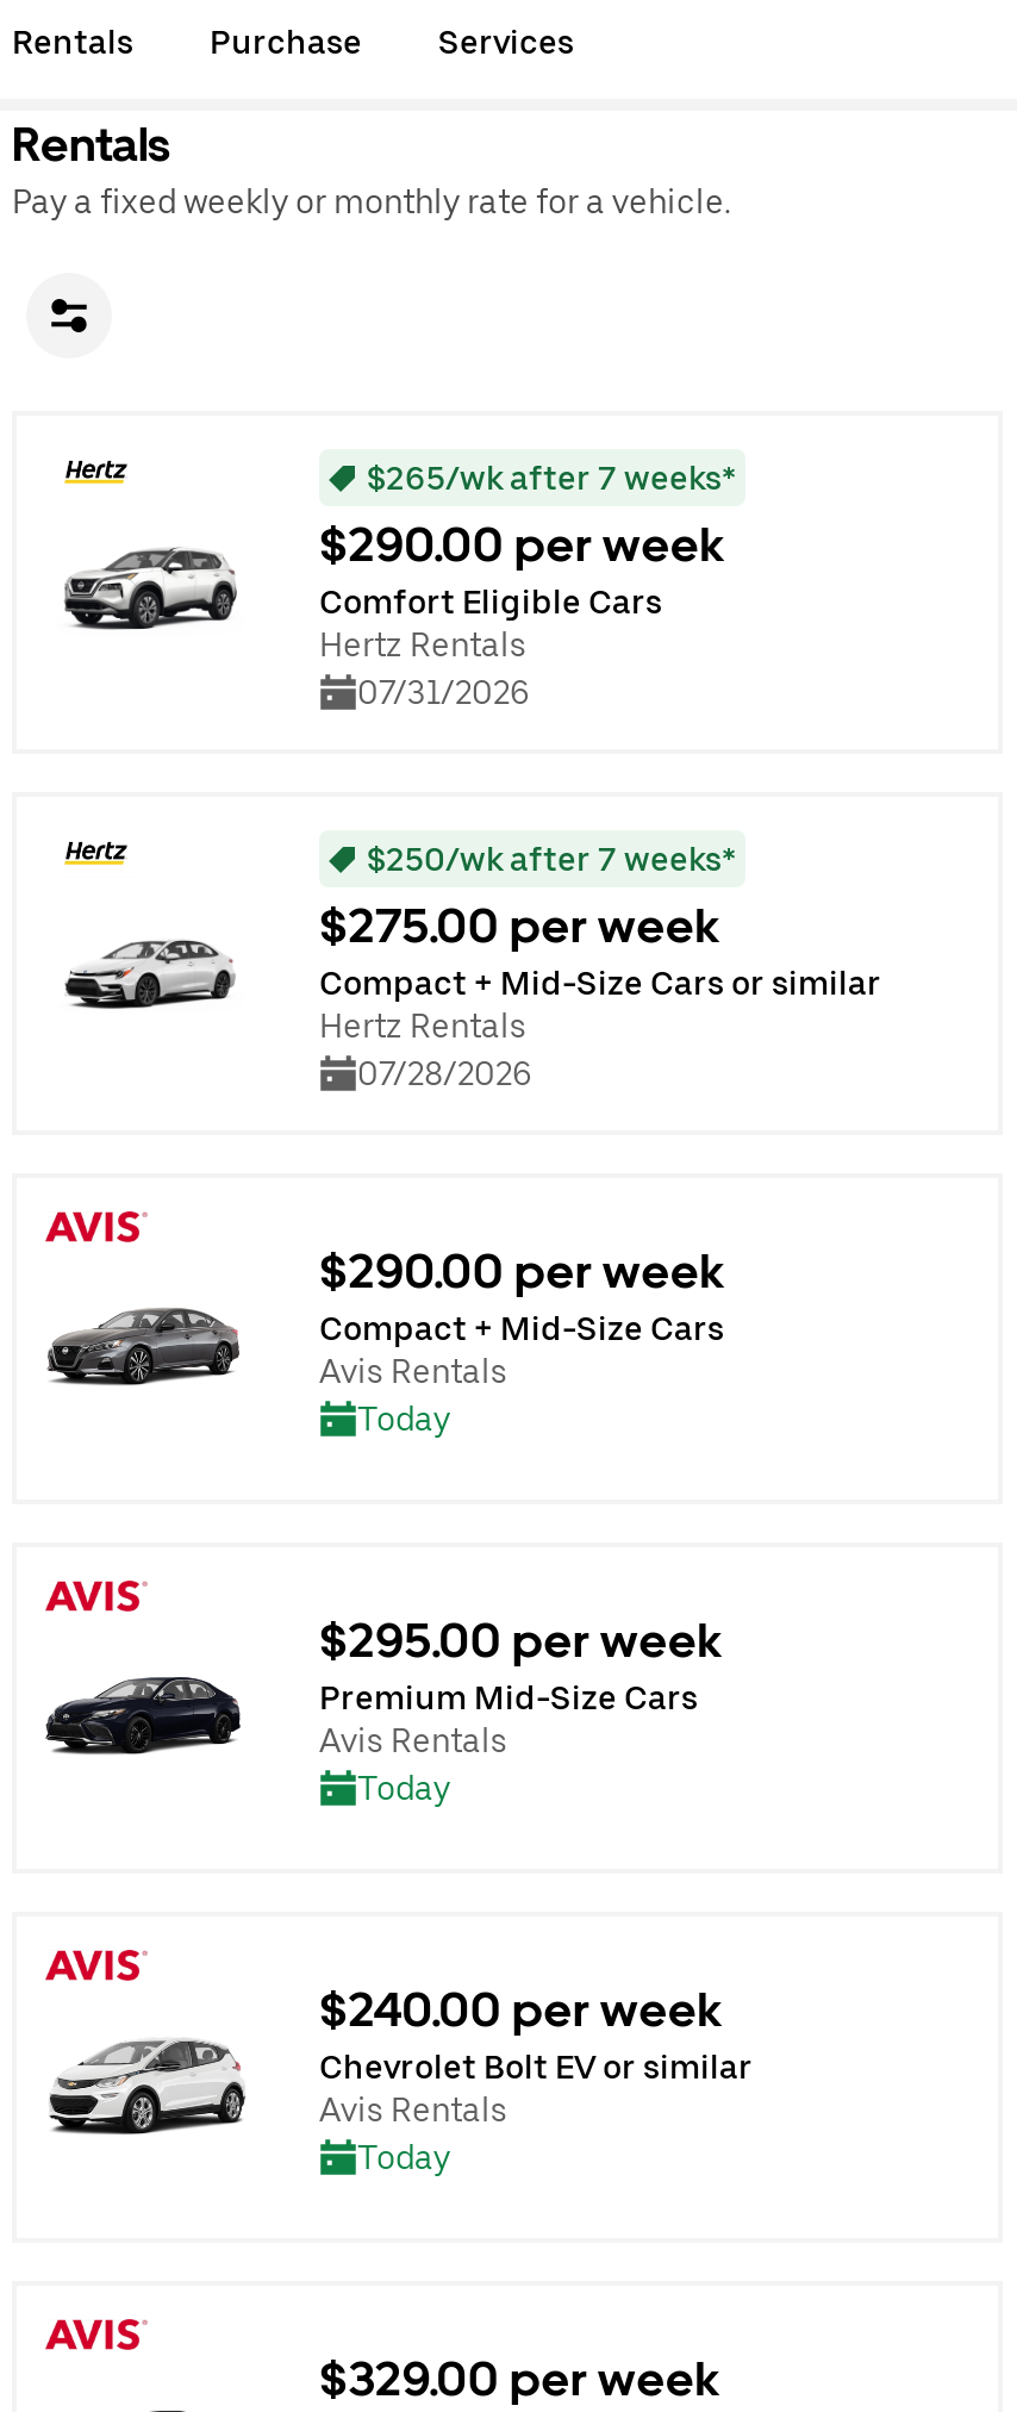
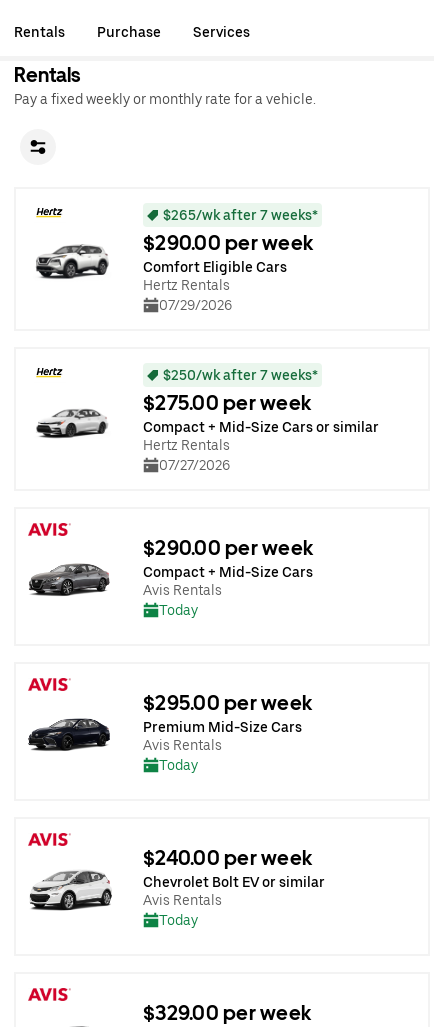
[357,673,529,711] 07/31/2026 -> [159,297,232,313] 07/29/2026
[357,1054,531,1092] 07/28/2026 -> [159,457,230,473] 07/27/2026

